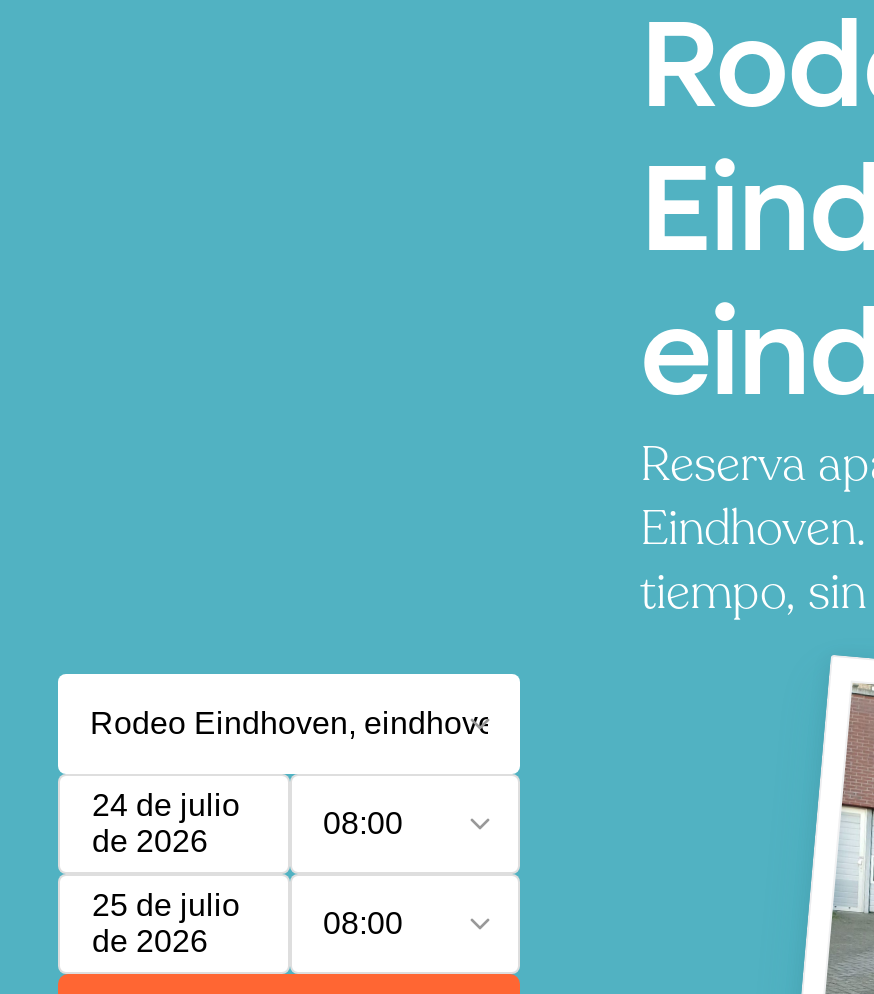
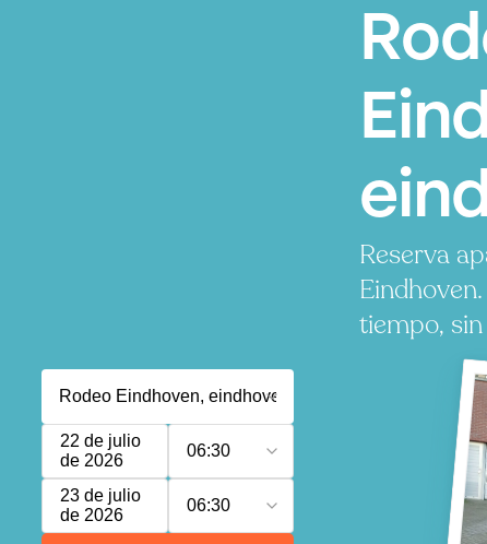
[92,788,240,822] 24 de julio -> [60,431,141,450] 22 de julio
[323,806,403,840] 08:00 -> [186,441,230,460] 06:30
[92,888,240,922] 25 de julio -> [60,486,141,505] 23 de julio
[323,906,403,940] 08:00 -> [186,496,230,515] 06:30

